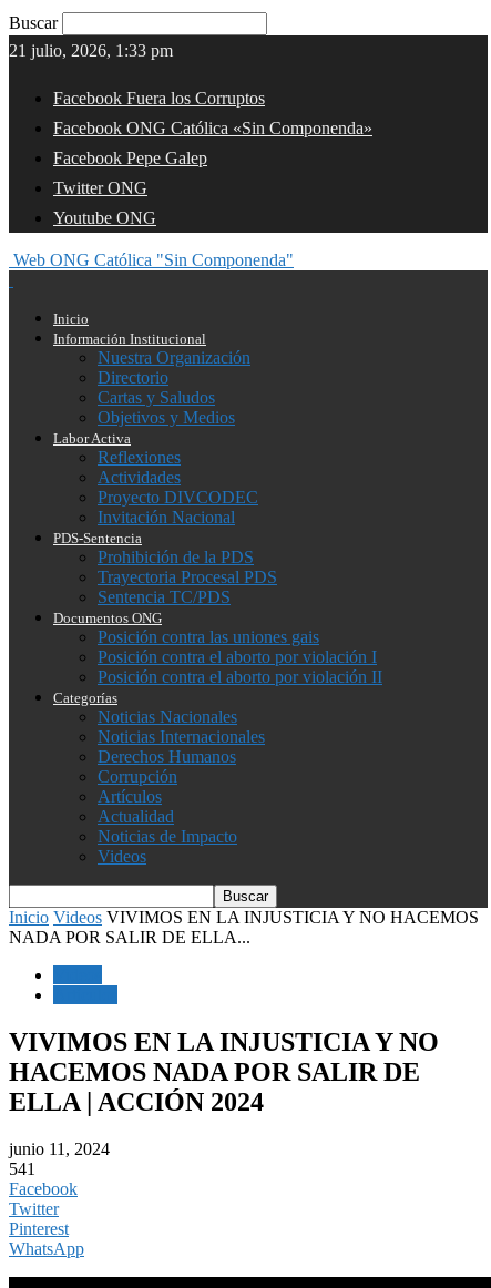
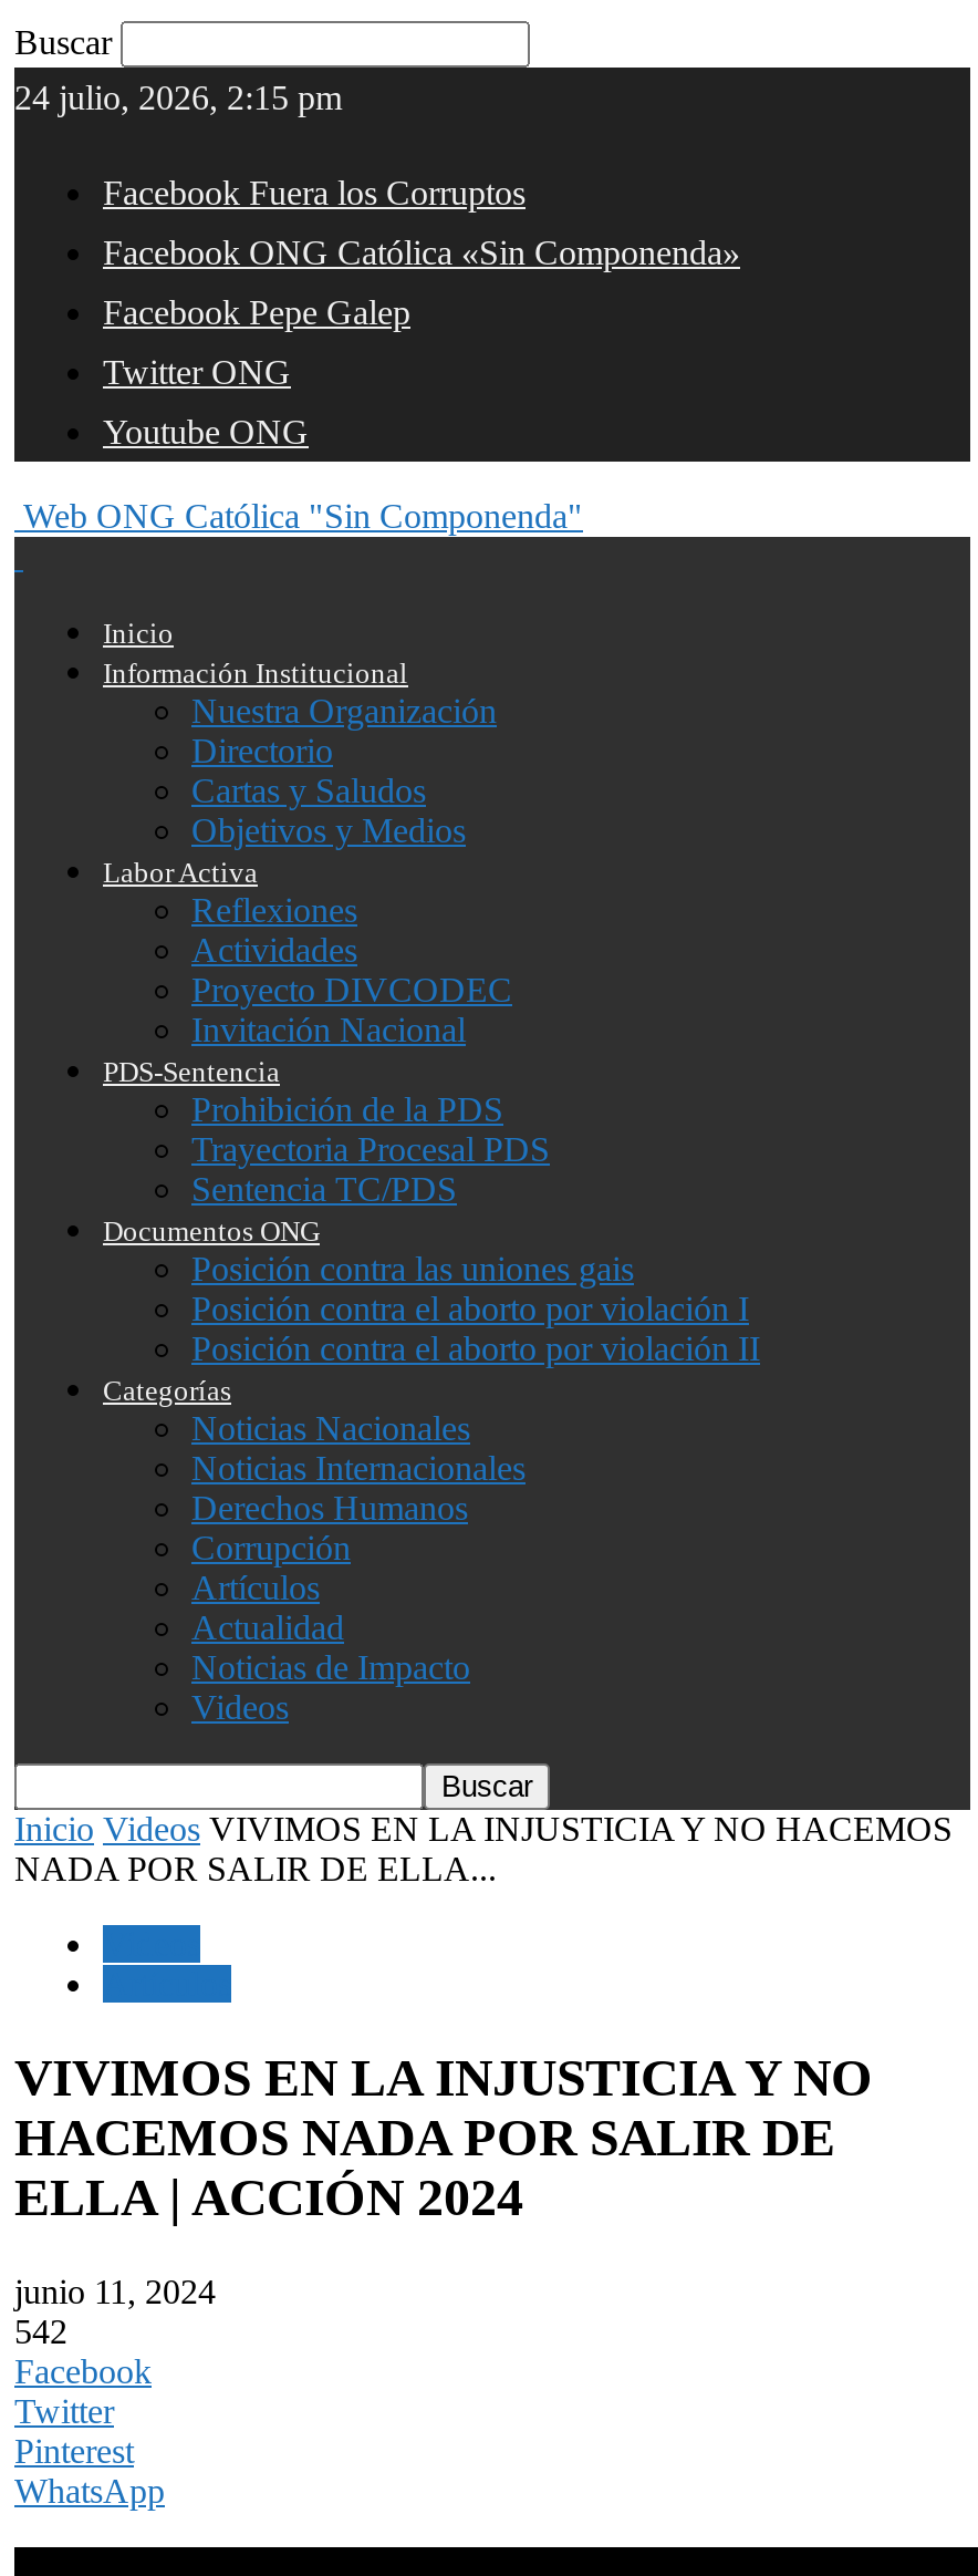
[9,41,173,60] 21 julio, 2026, 1:33 pm -> [14,79,342,116] 24 julio, 2026, 2:15 pm
[9,1159,35,1178] 541 -> [14,2312,67,2350] 542

